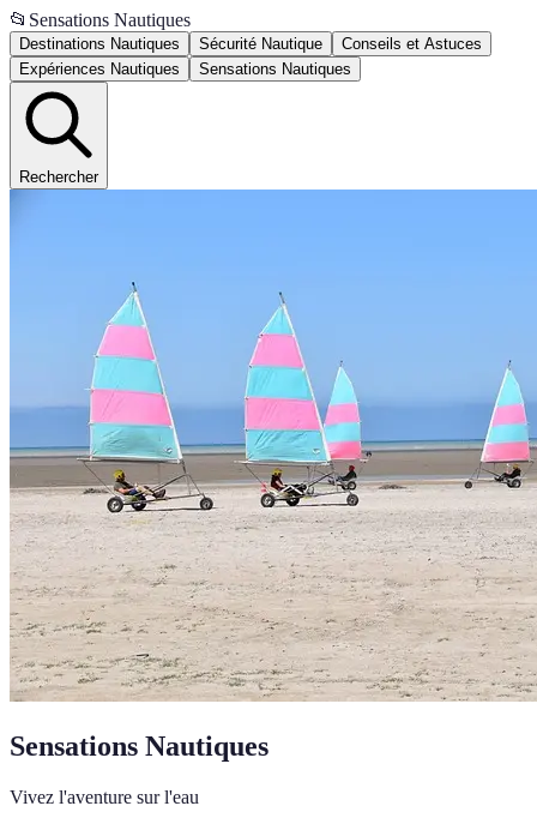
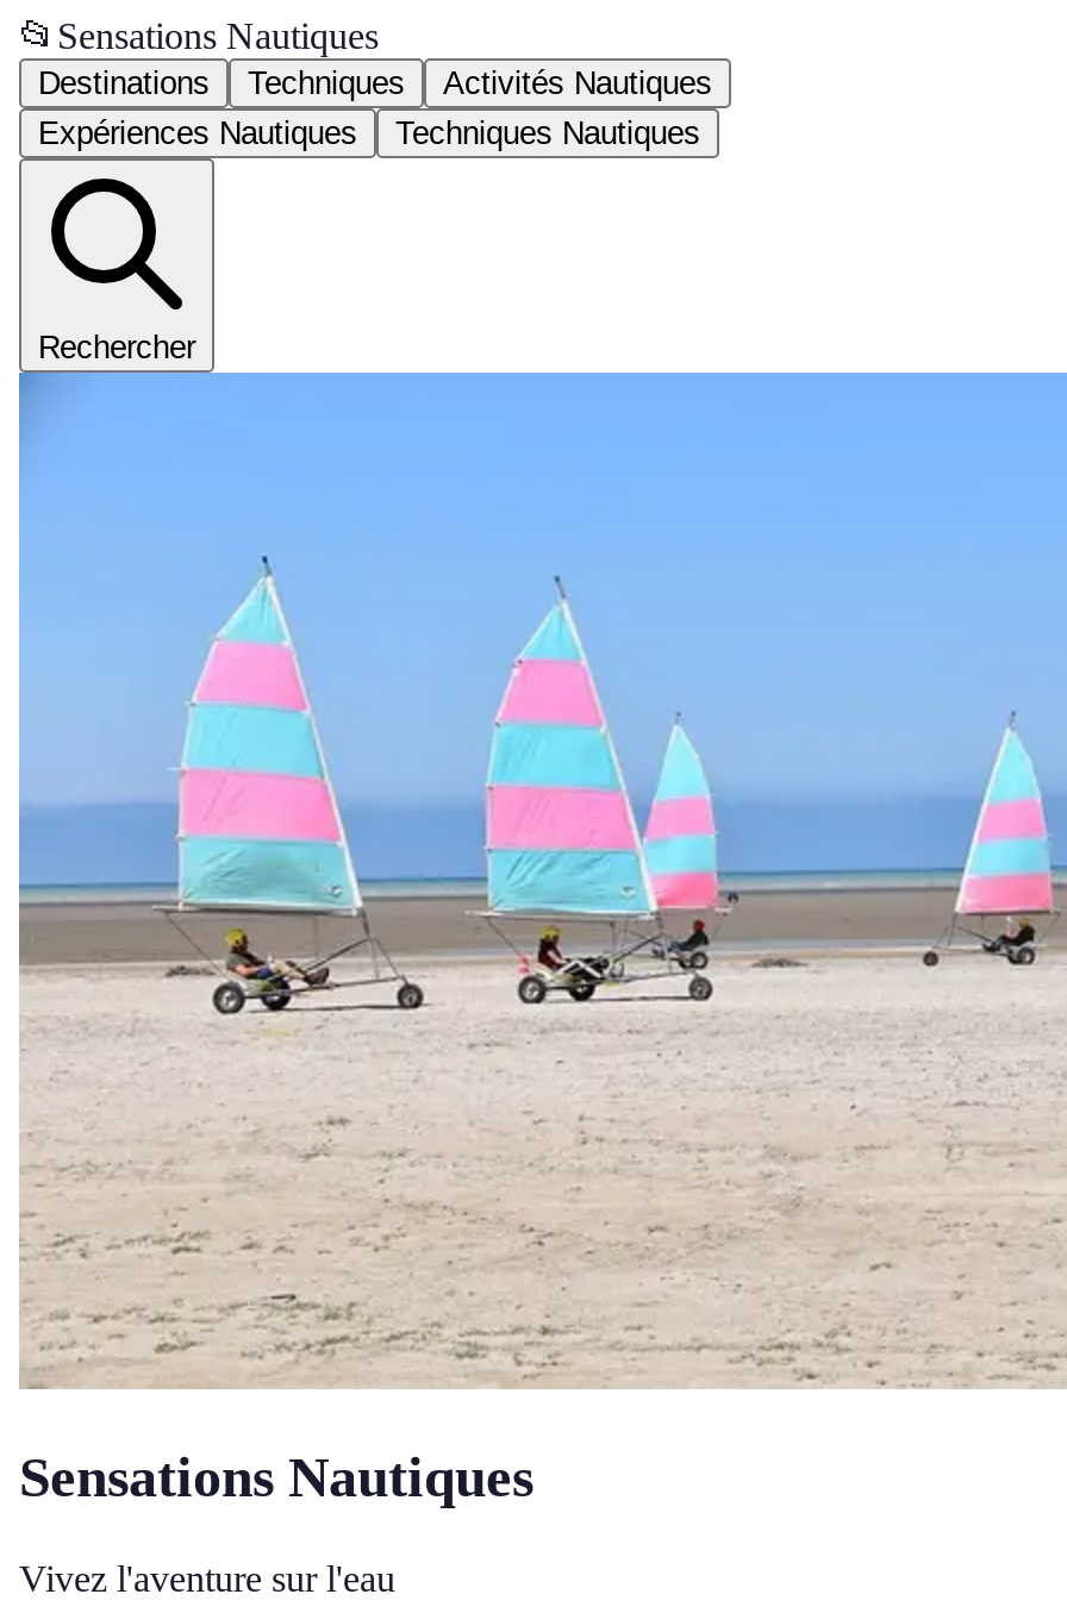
[19,35,482,53] Destinations Nautiques | Sécurité Nautique | Conseils et Astuces -> [38,65,712,101] Destinations | Techniques | Activités Nautiques
[199,60,351,78] Sensations Nautiques -> [395,115,700,151] Techniques Nautiques

